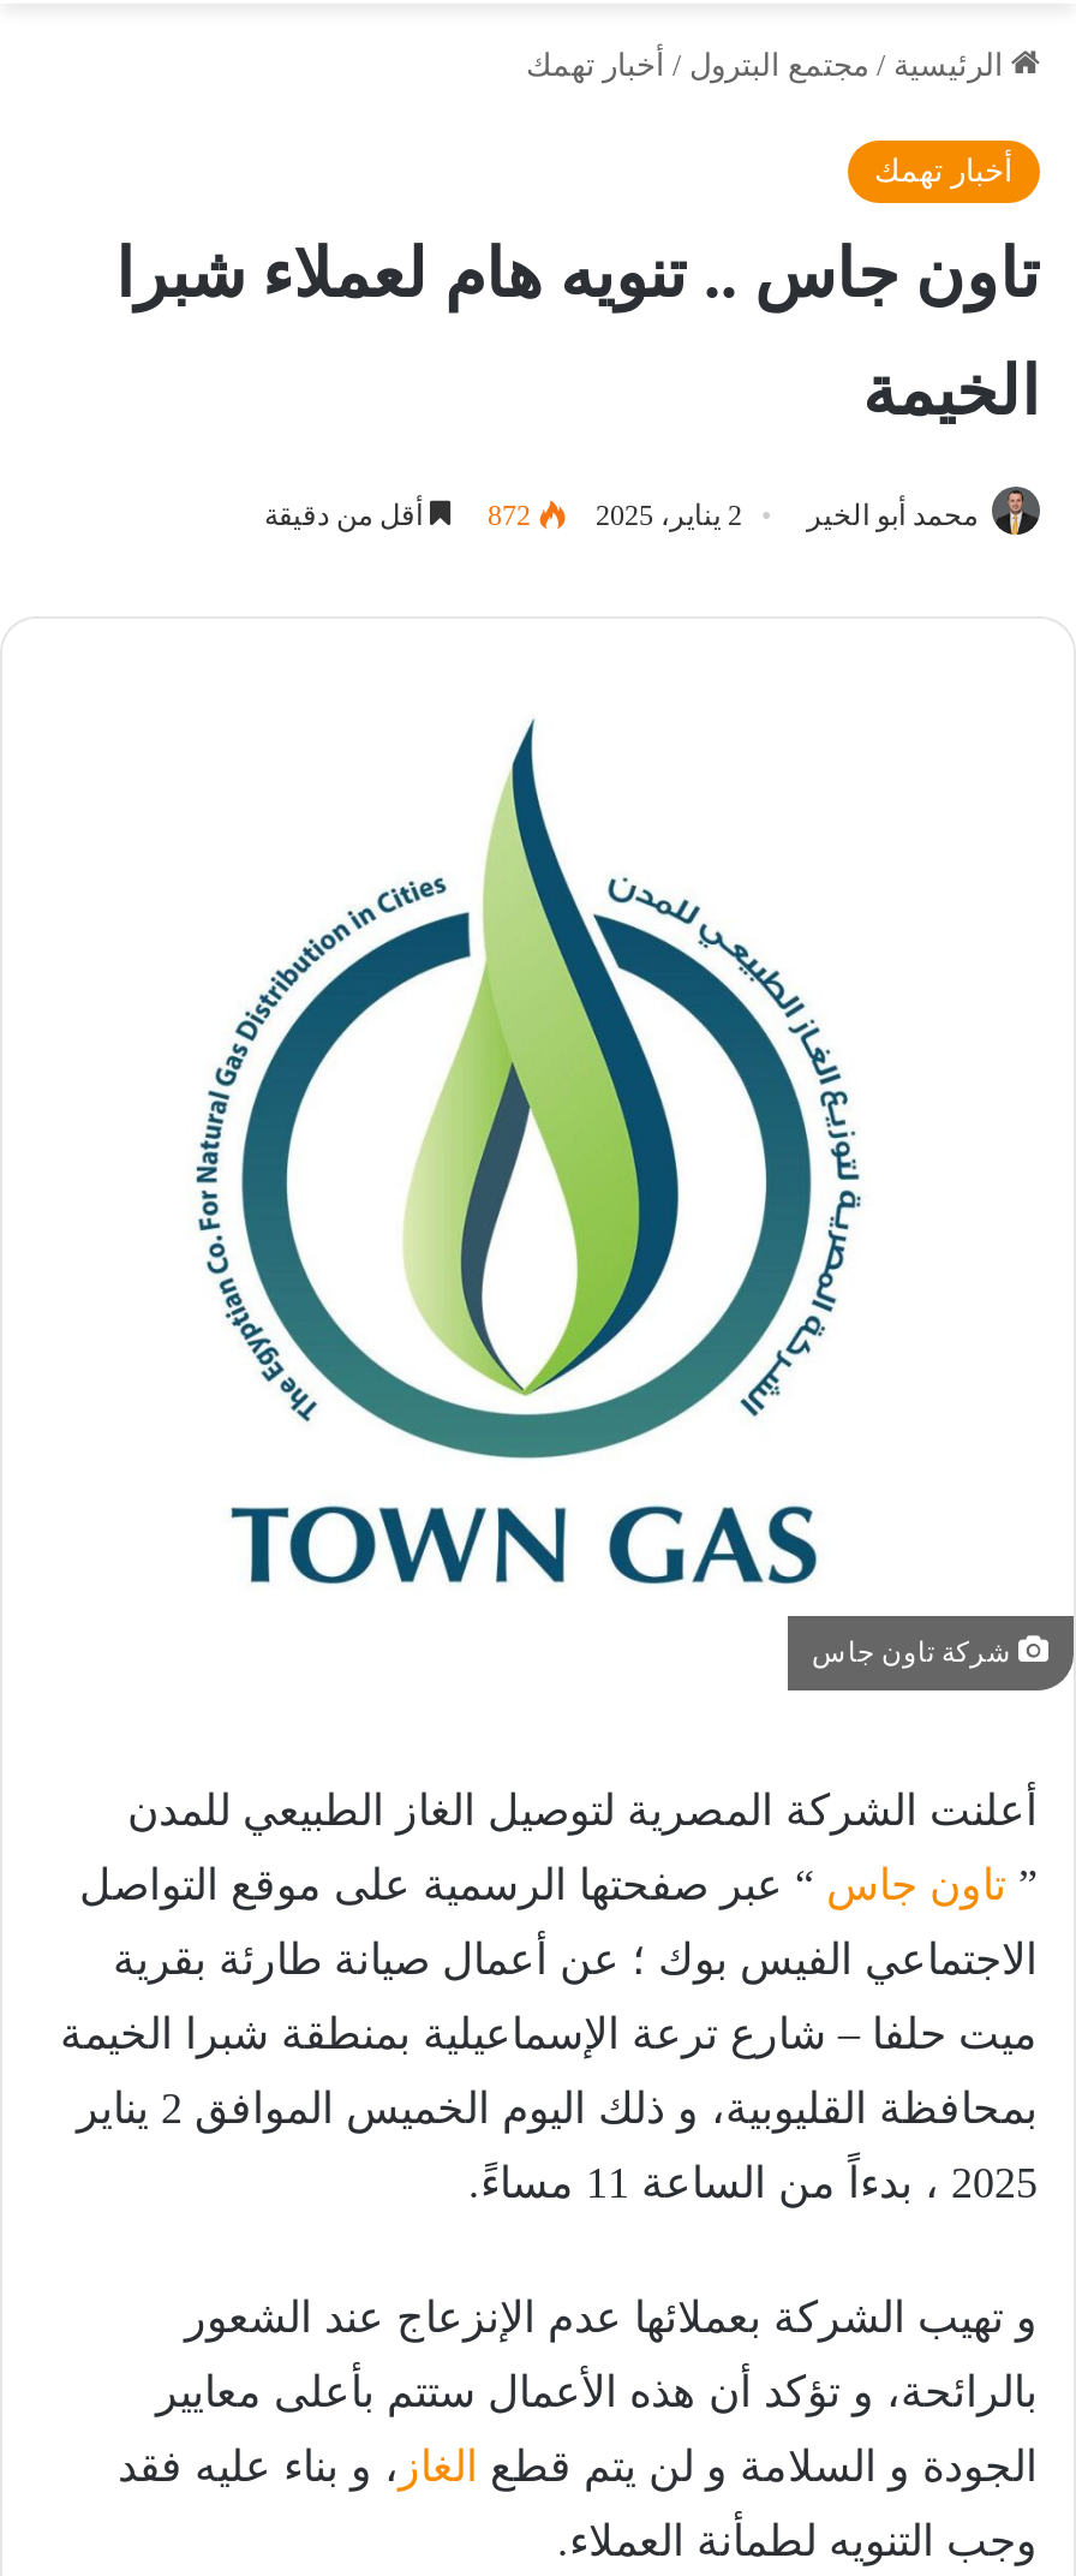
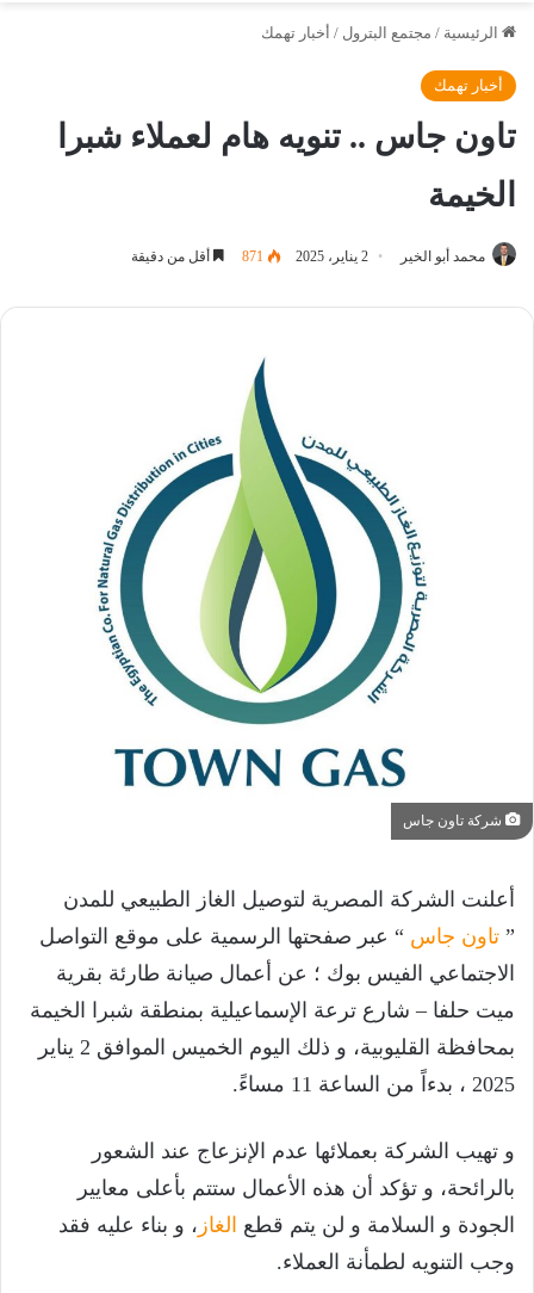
[488,497,531,531] 872 -> [242,248,263,264] 871

